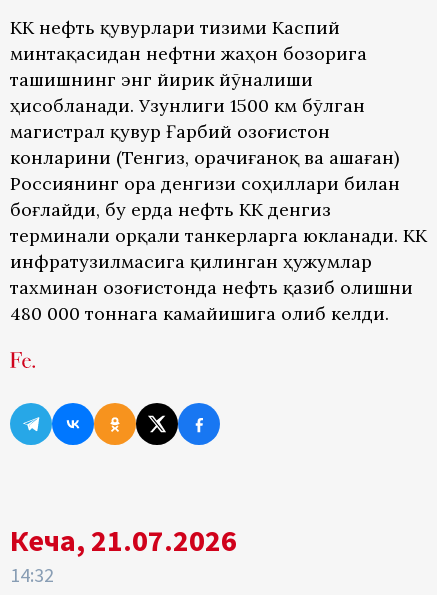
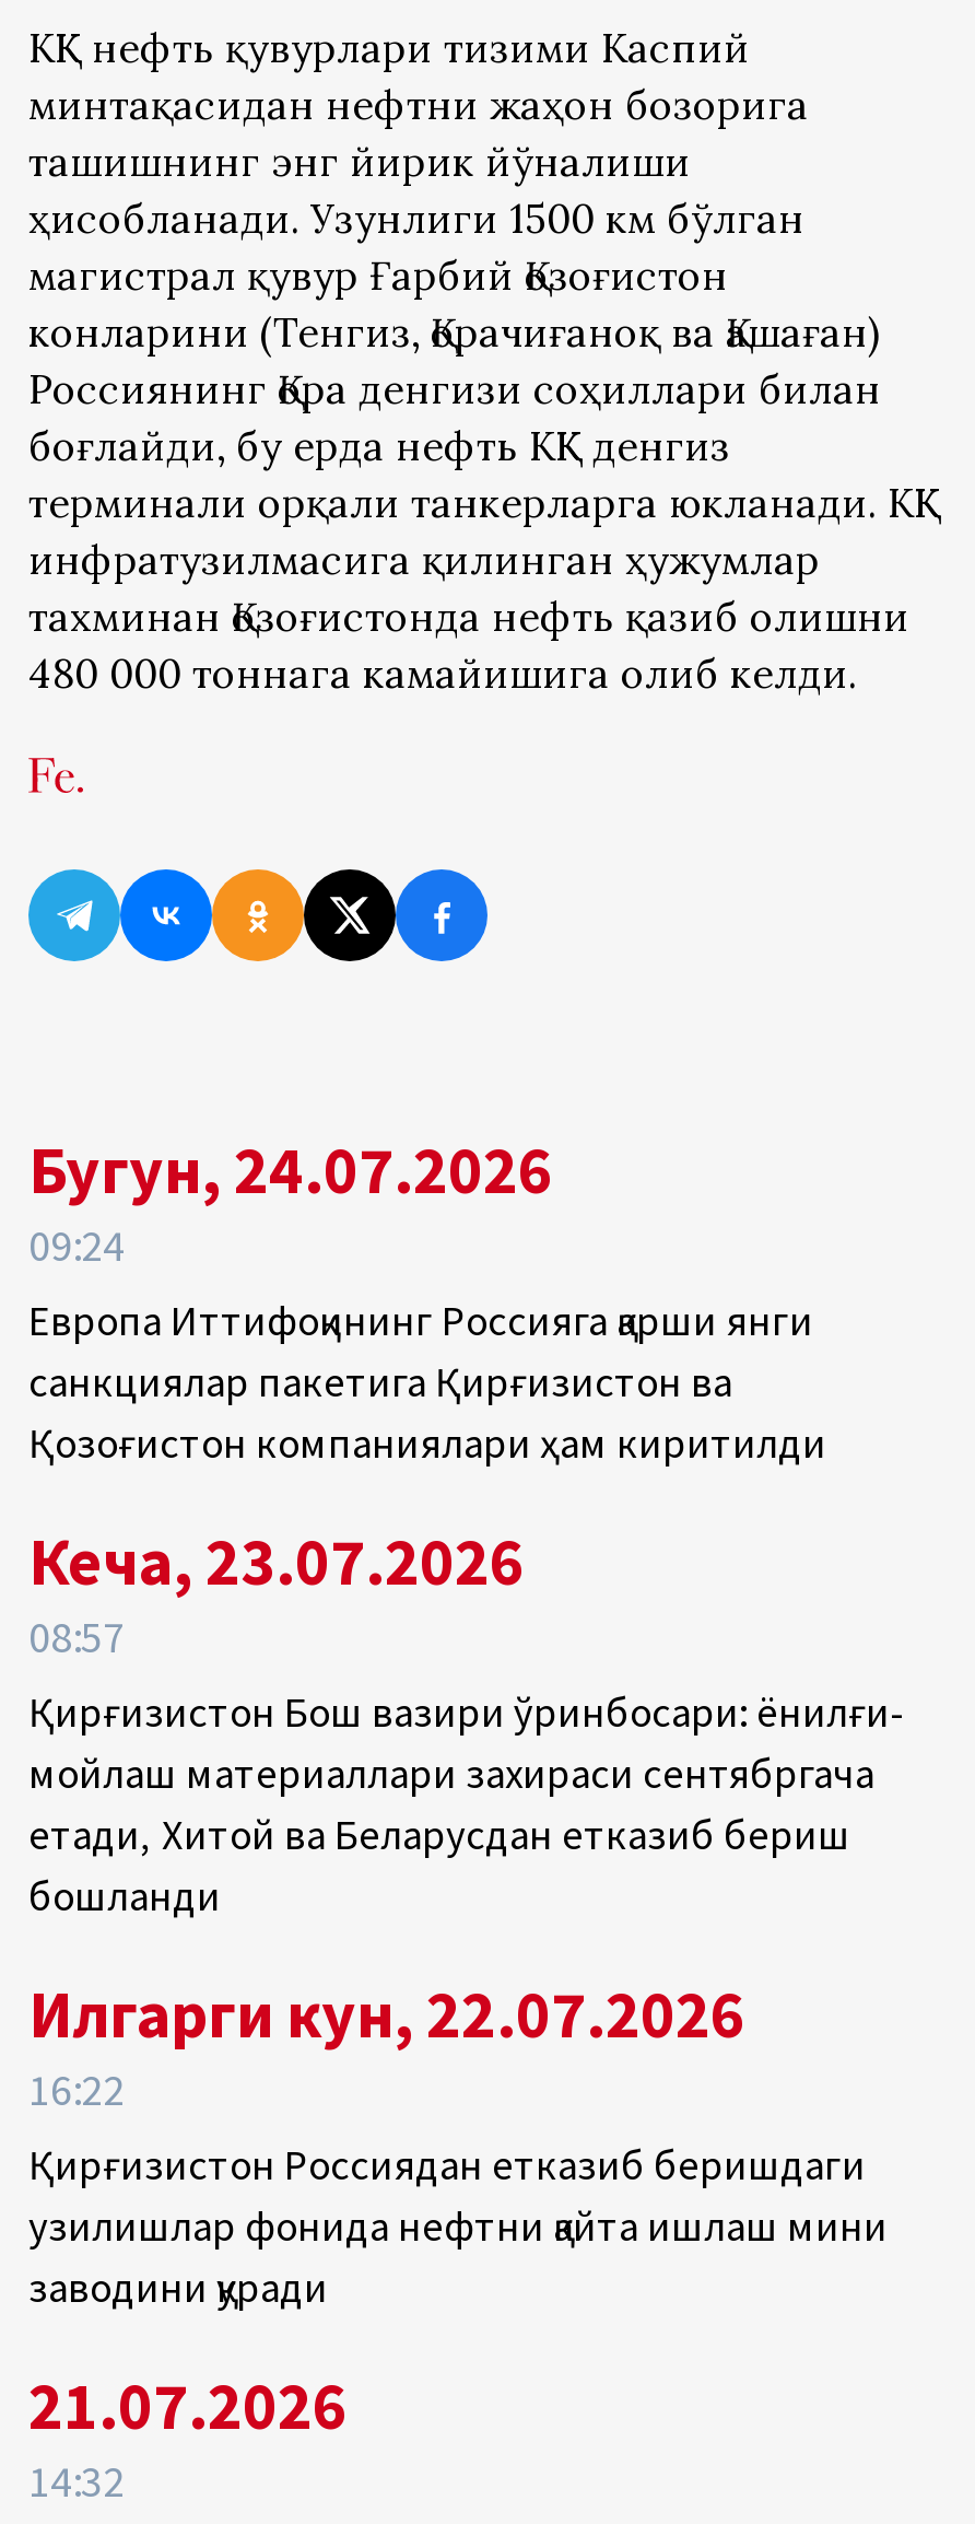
[10,521,237,559] Кеча, 21.07.2026 -> [28,1128,903,2447] Бугун, 24.07.2026 | 09:24 | Европа Иттифоқининг Россияга қарши янги | санкциялар пакетига Қирғизистон ва | Қозоғистон компаниялари ҳам киритилди | Кеча, 23.07.2026 | 08:57 | Қирғизистон Бош вазири ўринбосари: ёнилғи- | мойлаш материаллари захираси сентябргача | етади, Хитой ва Беларусдан етказиб бериш | бошланди | Илгарги кун, 22.07.2026 | 16:22 | Қирғизистон Россиядан етказиб беришдаги | узилишлар фонида нефтни қайта ишлаш мини | заводини қуради | 21.07.2026

